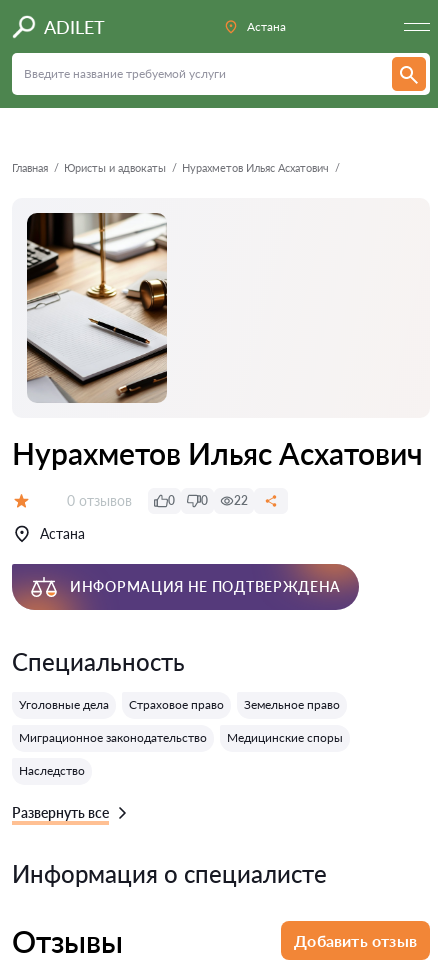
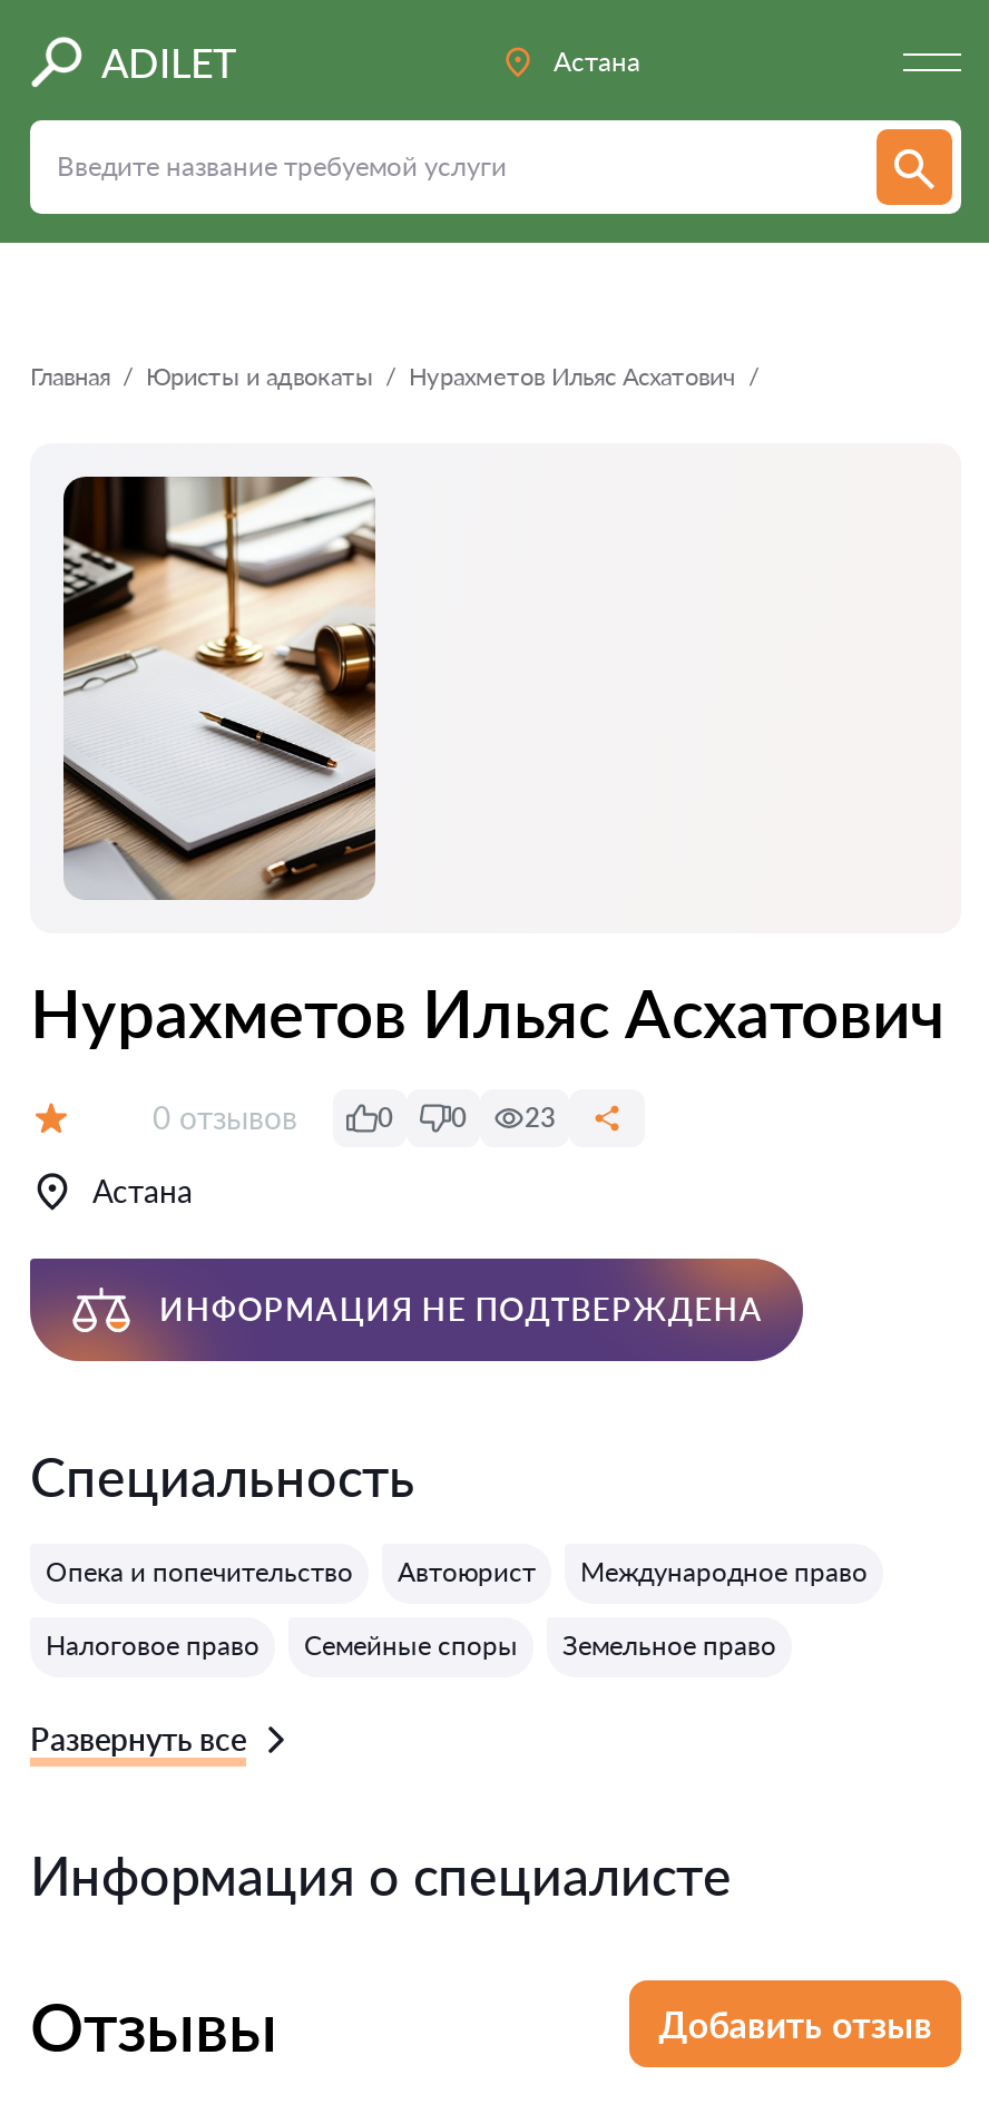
[234,493,248,508] 22 -> [525,1100,556,1134] 23
[19,697,224,712] Уголовные дела | Страховое право -> [46,1555,868,1662] Опека и попечительство | Автоюрист | Международное право | Налоговое право | Семейные споры
moved [244,697,340,712] -> [562,1628,776,1662]: Земельное право
[19,730,343,778] Миграционное законодательство | Медицинские споры | Наследство -> none

